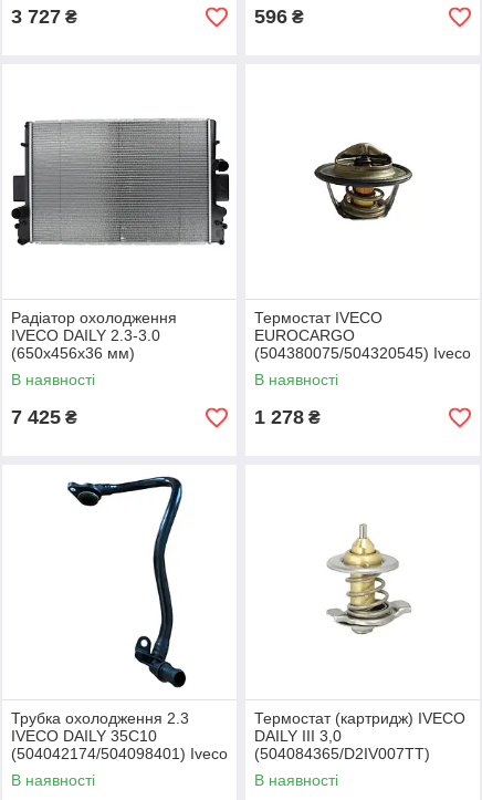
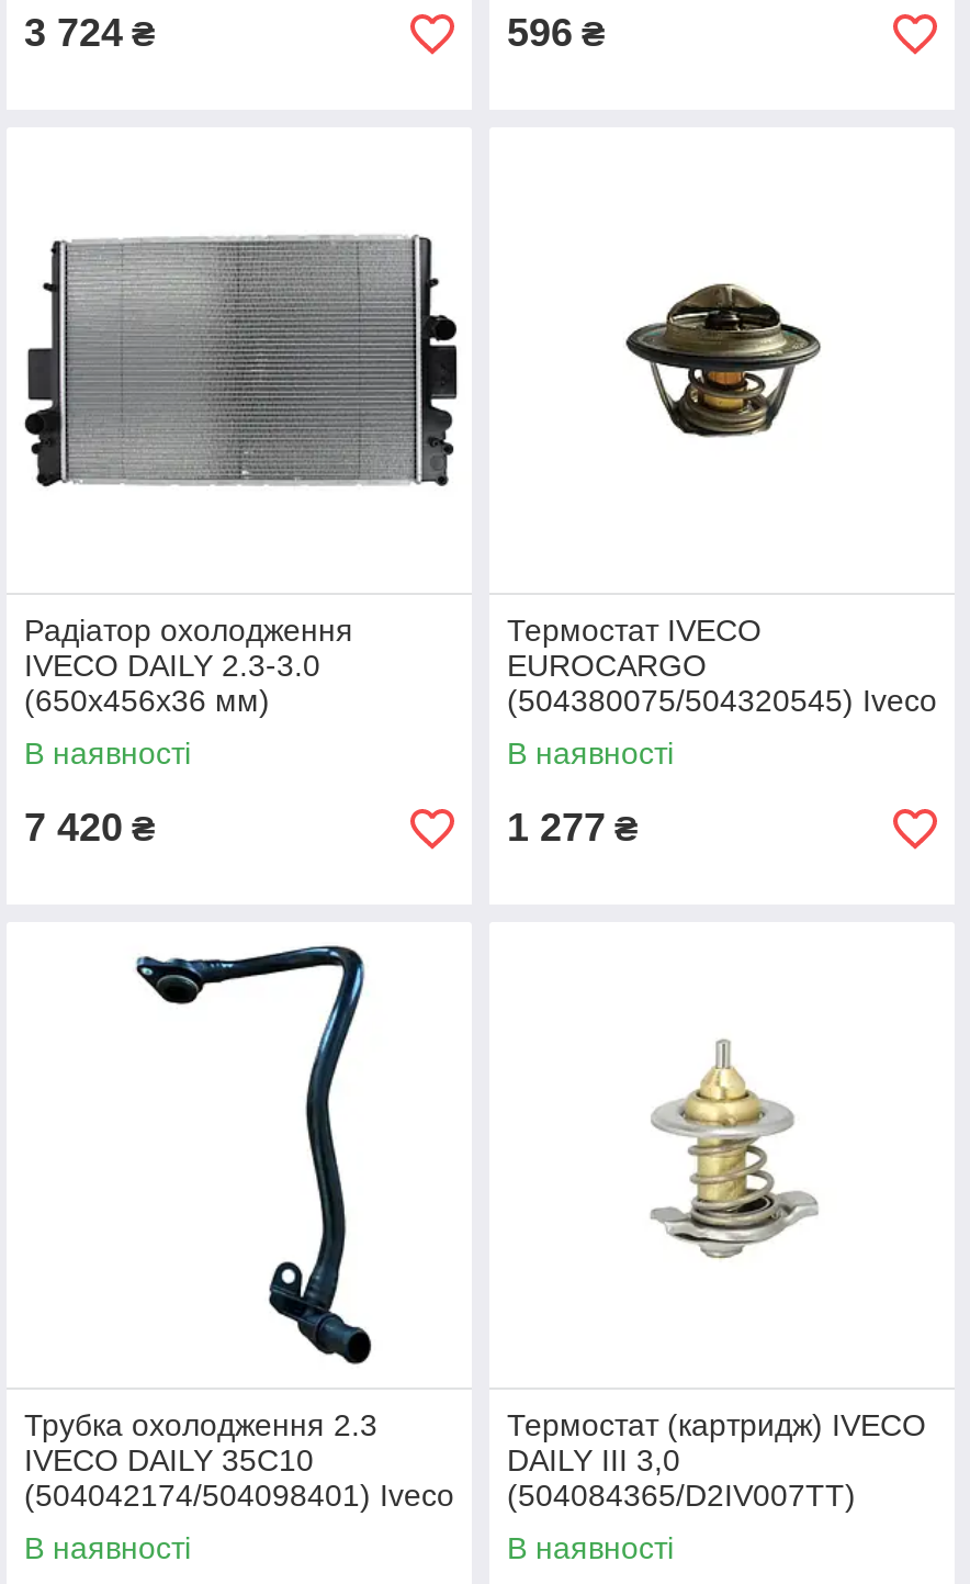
[11,6,77,28] 3 727 ₴ -> [24,11,156,55] 3 724 ₴
[11,406,77,428] 7 425 ₴ -> [24,806,156,850] 7 420 ₴
[254,406,321,428] 1 278 ₴ -> [507,806,639,850] 1 277 ₴

